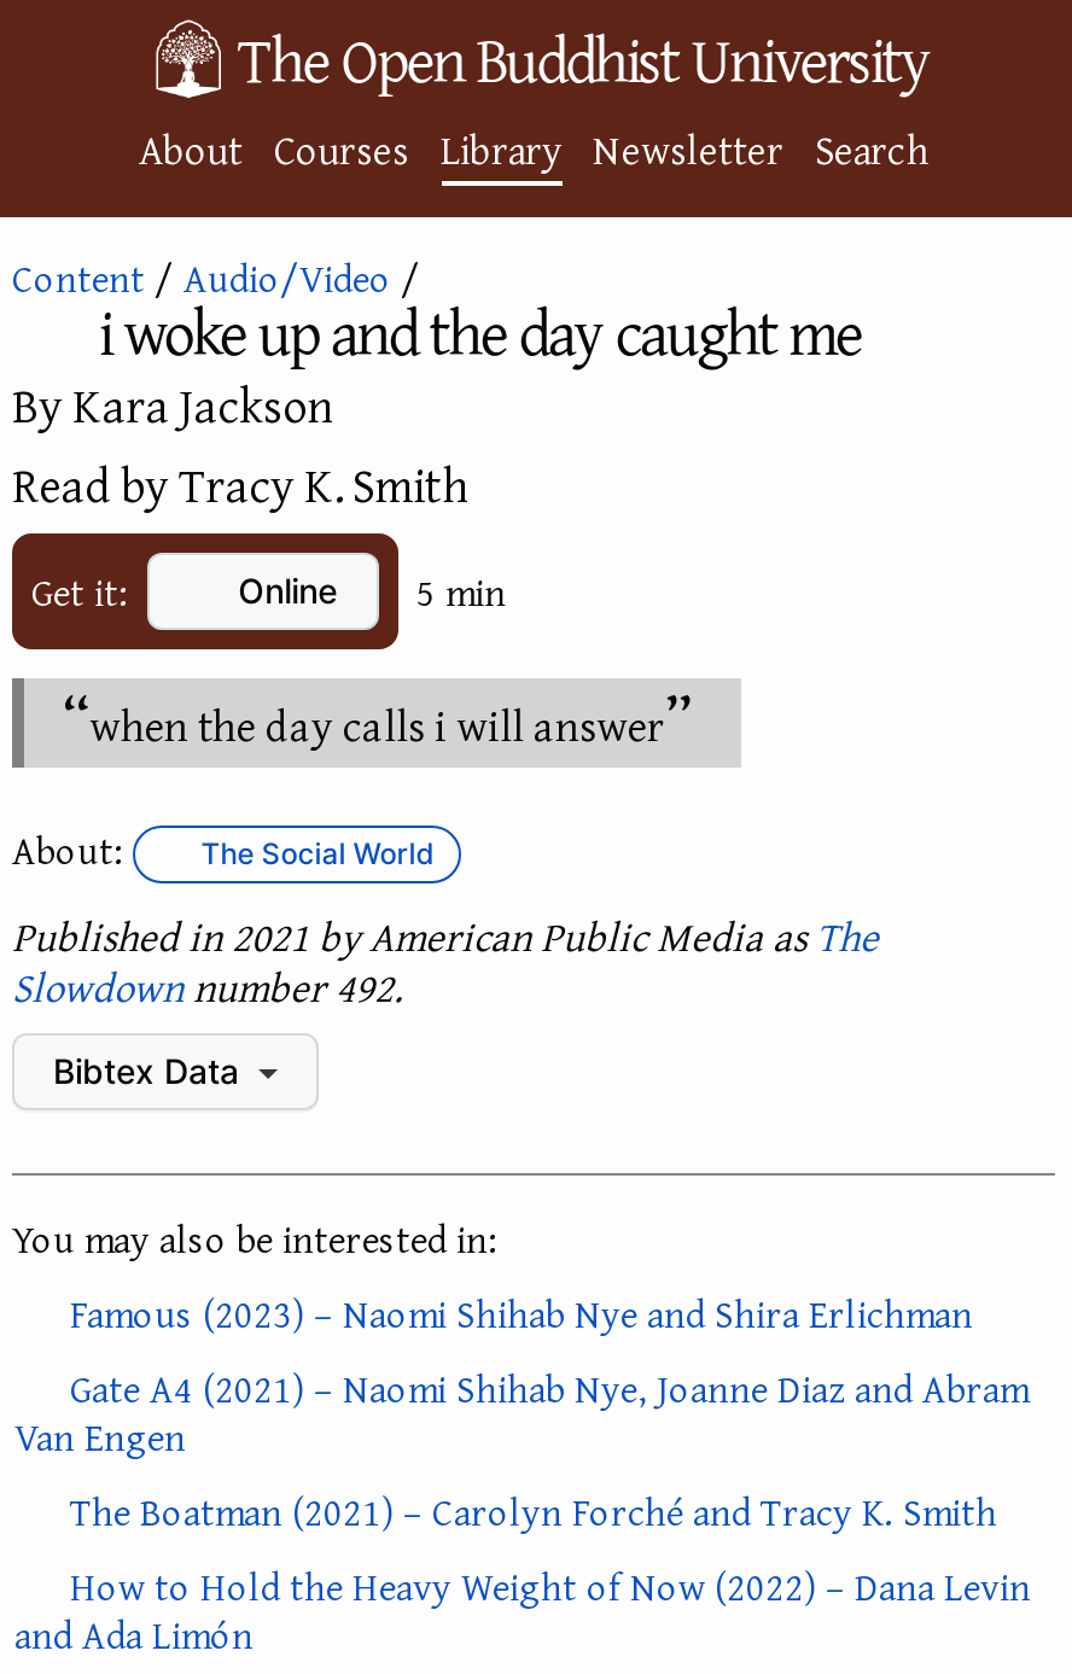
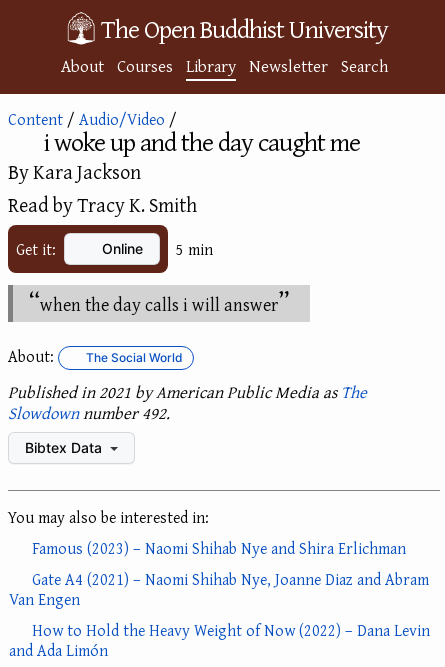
[70,1482,997,1540] The Boatman (2021) – Carolyn Forché and Tracy K. Smith -> none

